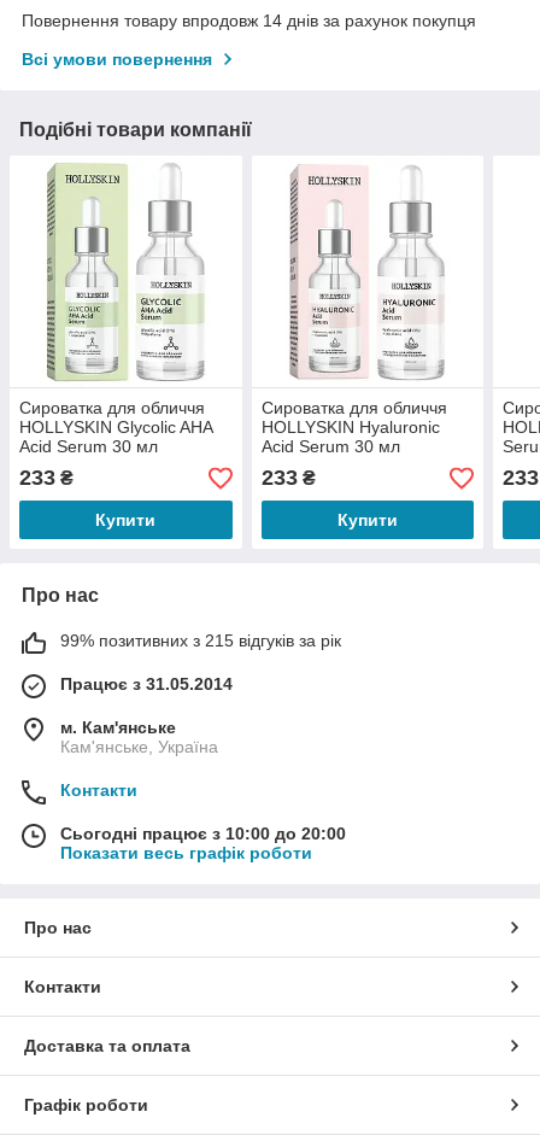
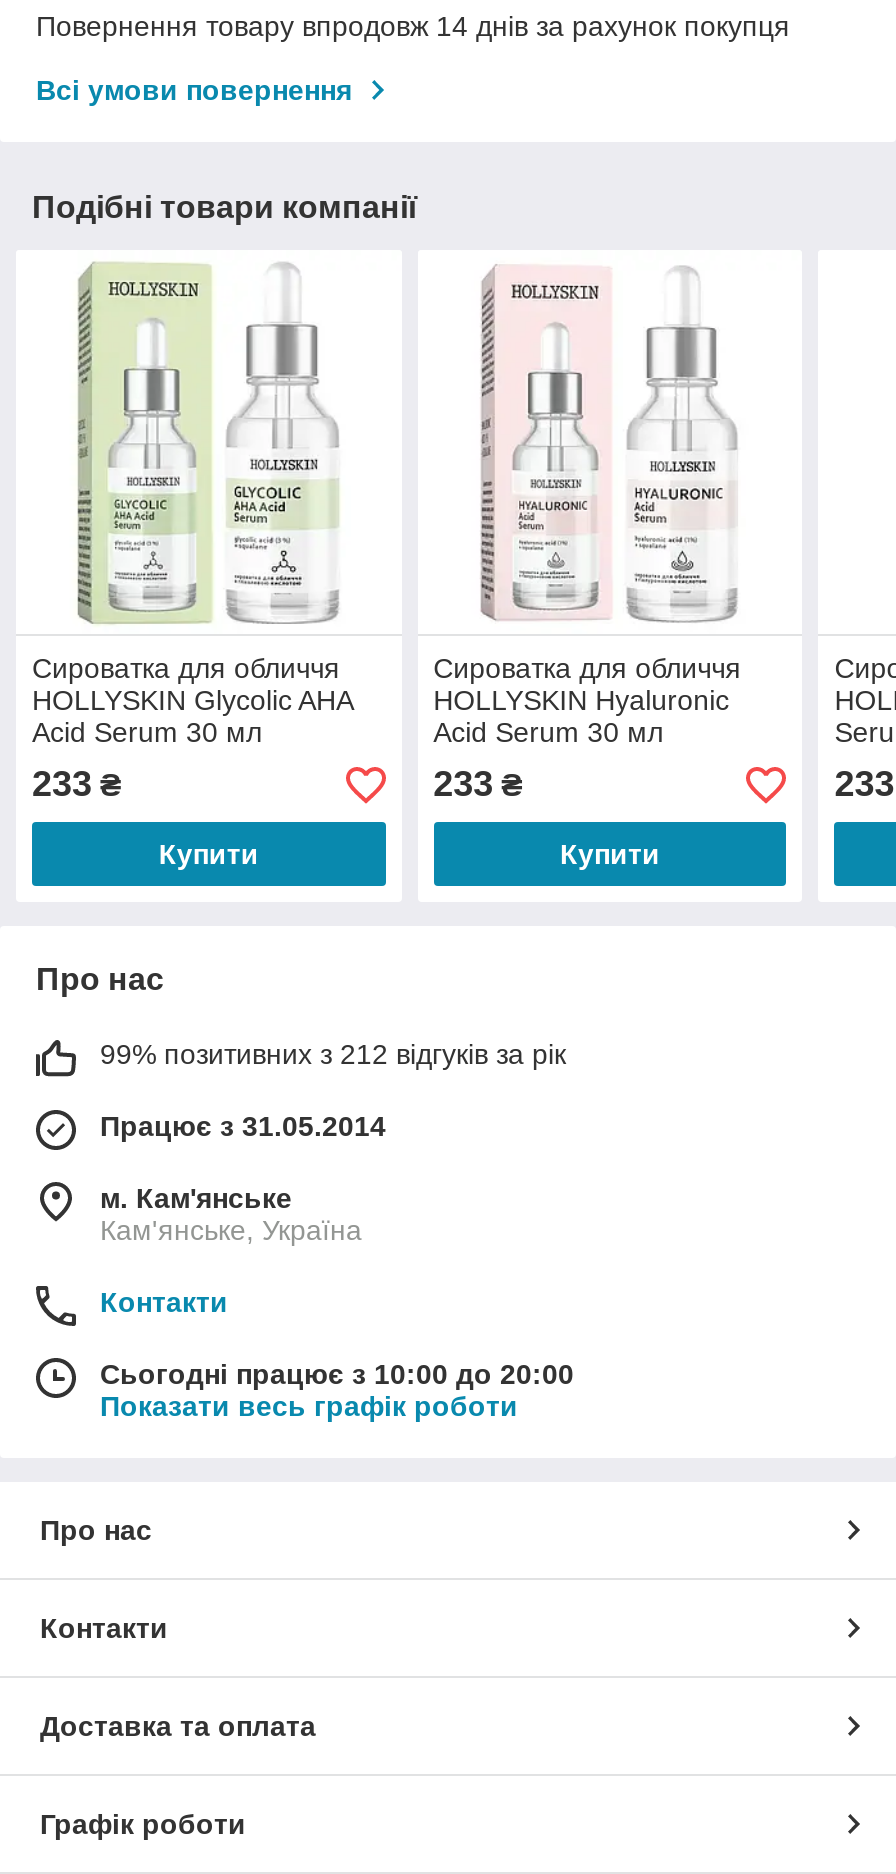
[60,631,341,651] 99% позитивних з 215 відгуків за рік -> [100,1039,566,1071] 99% позитивних з 212 відгуків за рік

